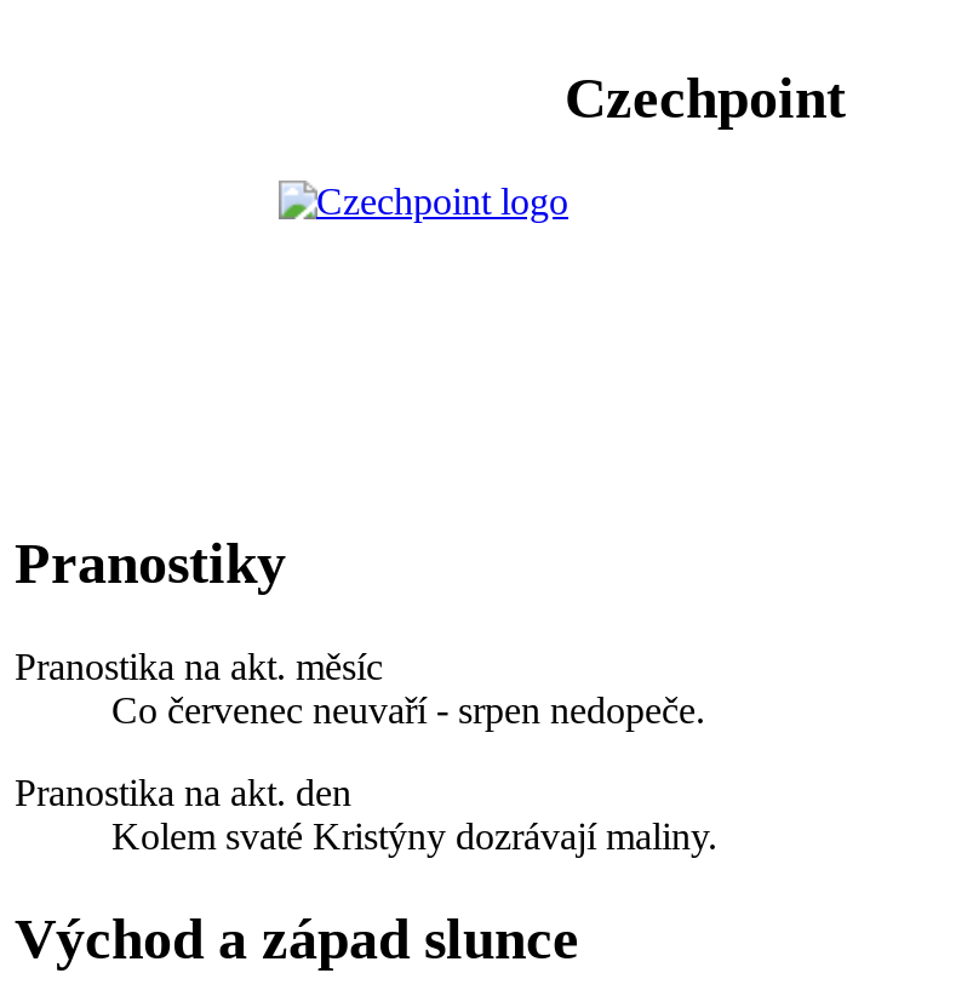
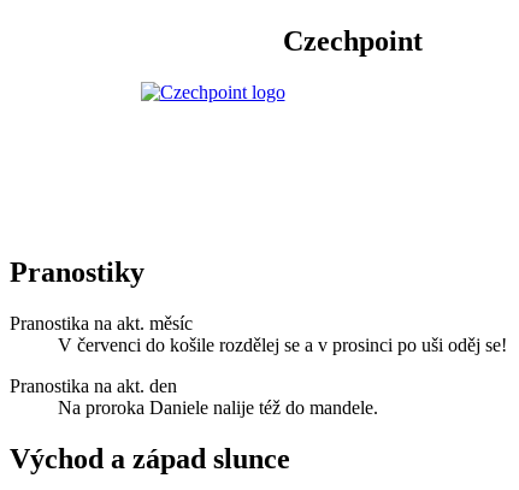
[111,690,705,731] Co červenec neuvaří - srpen nedopeče. -> [58,335,507,355] V červenci do košile rozdělej se a v prosinci po uši oděj se!
[111,816,717,857] Kolem svaté Kristýny dozrávají maliny. -> [58,397,378,418] Na proroka Daniele nalije též do mandele.

